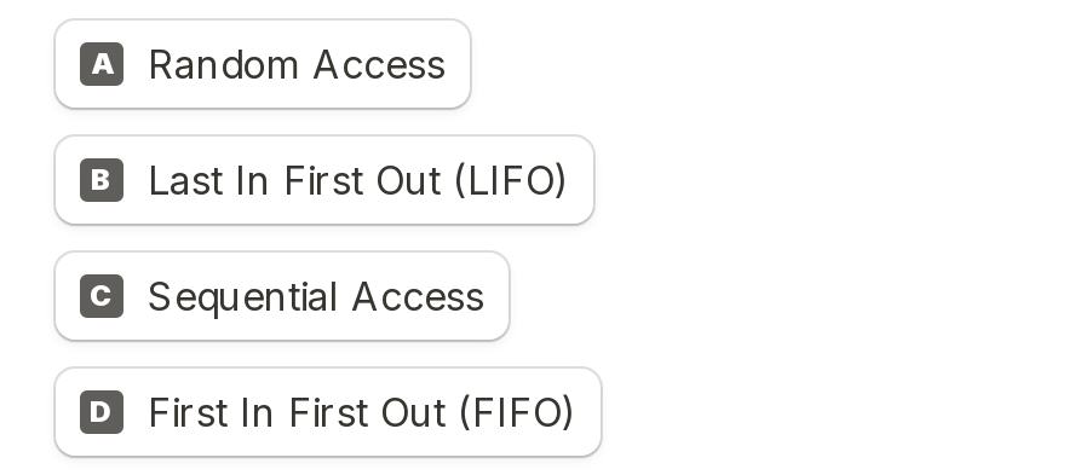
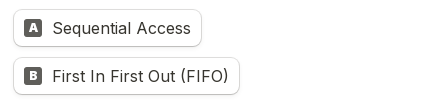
[90,40,569,313] Random Access | B | Last In First Out (LIFO) | C -> none
[90,393,114,429] D -> [28,68,37,83] B

